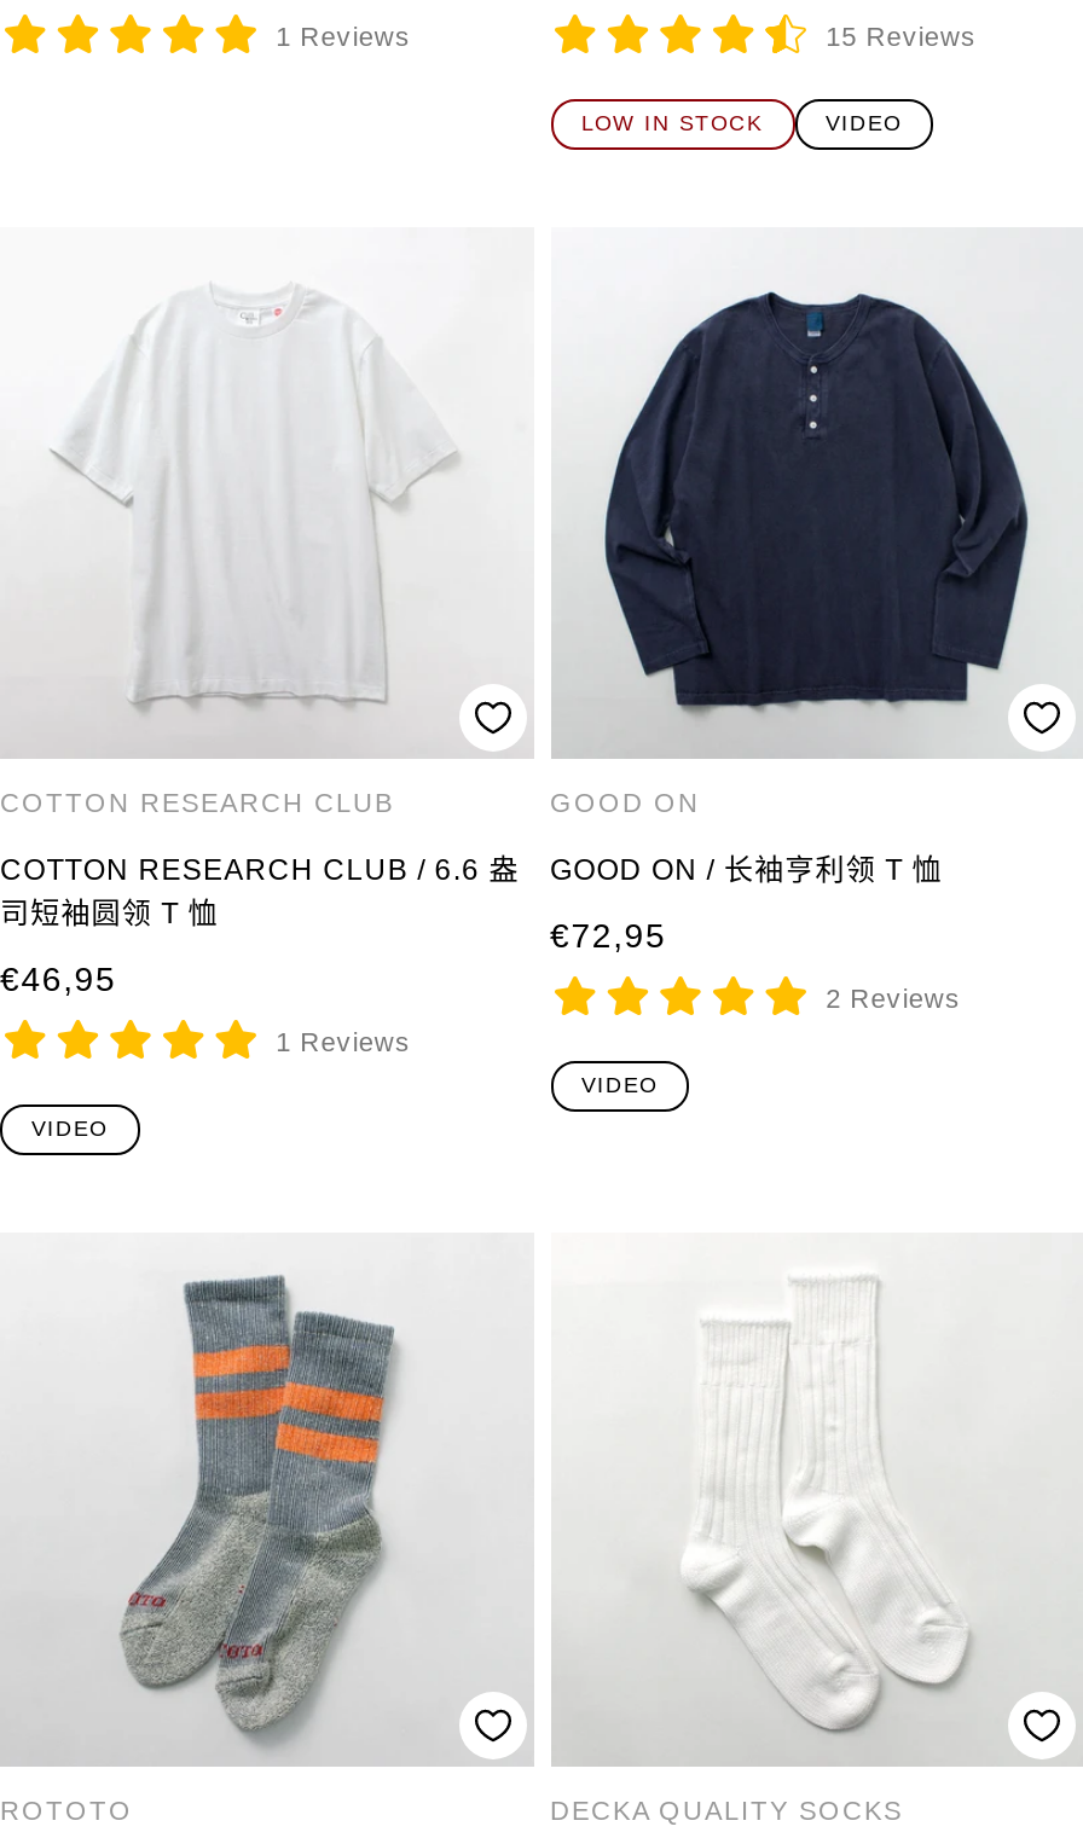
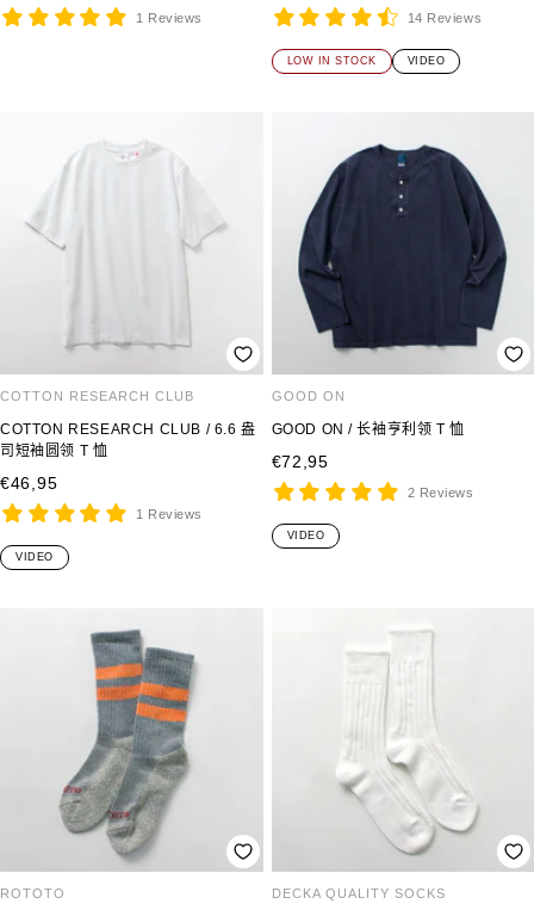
[826,22,977,51] 15 Reviews -> [407,11,482,25] 14 Reviews

